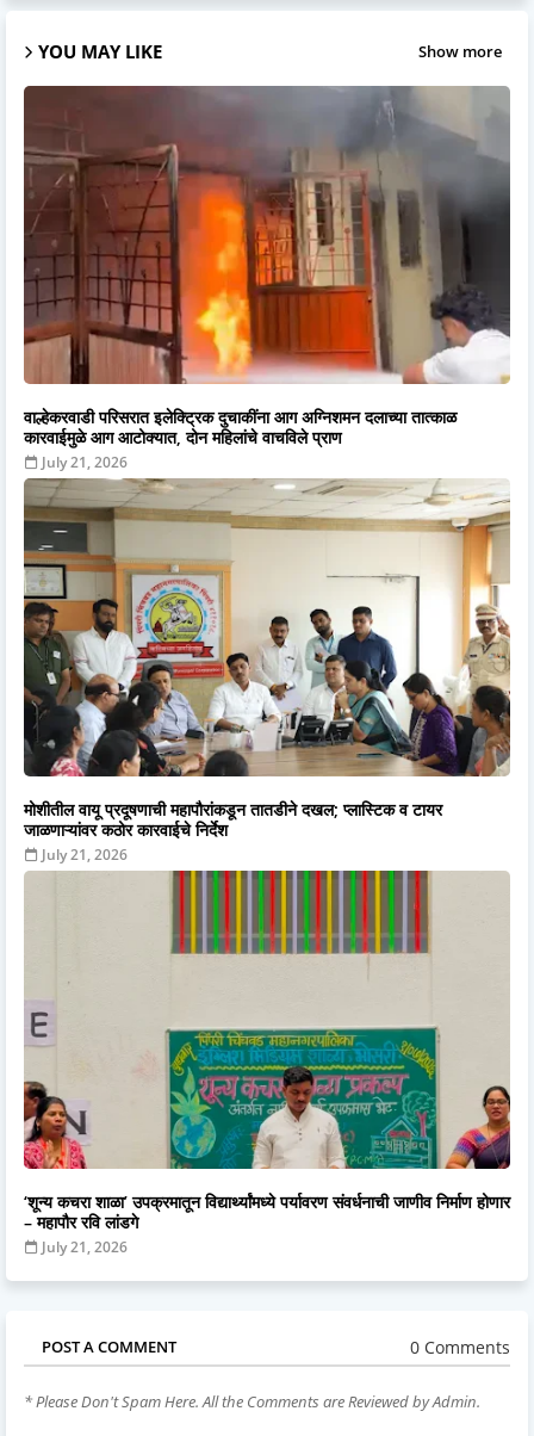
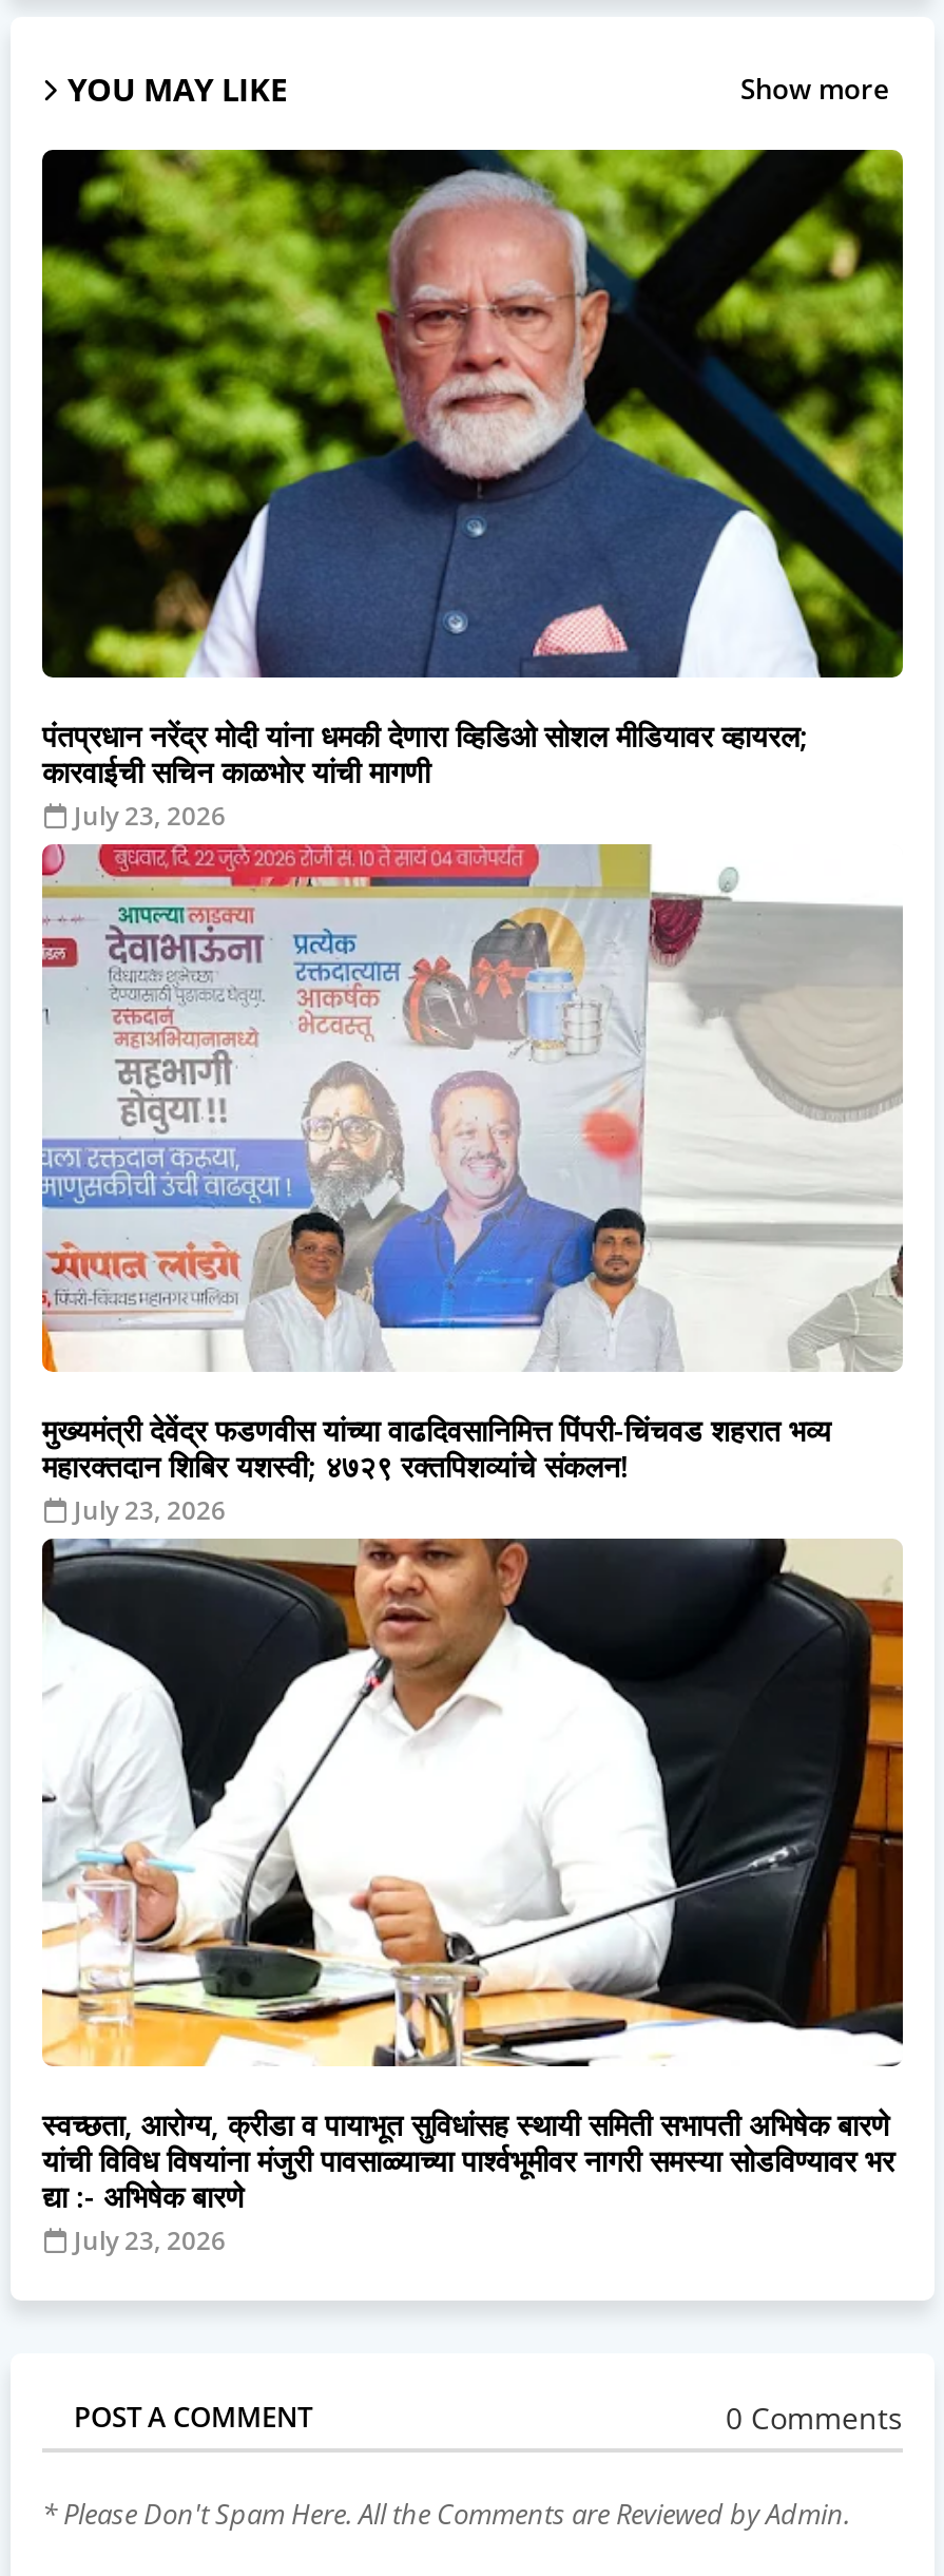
[23,85,511,473] [image] | वाल्हेकरवाडी परिसरात इलेक्ट्रिक दुचाकींना आग अग्निशमन दलाच्या तात्काळ | कारवाईमुळे आग आटोक्यात, दोन महिलांचे वाचविले प्राण | July 21, 2026 -> [42,148,905,834] [image] | पंतप्रधान नरेंद्र मोदी यांना धमकी देणारा व्हिडिओ सोशल मीडियावर व्हायरल; | कारवाईची सचिन काळभोर यांची मागणी | July 23, 2026
[23,478,510,865] [image] | मोशीतील वायू प्रदूषणाची महापौरांकडून तातडीने दखल; प्लास्टिक व टायर | जाळणाऱ्यांवर कठोर कारवाईचे निर्देश | July 21, 2026 -> [40,844,903,1529] [image] | मुख्यमंत्री देवेंद्र फडणवीस यांच्या वाढदिवसानिमित्त पिंपरी-चिंचवड शहरात भव्य | महारक्तदान शिबिर यशस्वी; ४७२९ रक्तपिशव्यांचे संकलन! | July 23, 2026
[23,869,511,1257] [image] | ‘शून्य कचरा शाळा’ उपक्रमातून विद्यार्थ्यांमध्ये पर्यावरण संवर्धनाची जाणीव निर्माण होणार | – महापौर रवि लांडगे | July 21, 2026 -> [40,1537,905,2259] [image] | स्वच्छता, आरोग्य, क्रीडा व पायाभूत सुविधांसह स्थायी समिती सभापती अभिषेक बारणे | यांची विविध विषयांना मंजुरी पावसाळ्याच्या पार्श्वभूमीवर नागरी समस्या सोडविण्यावर भर | द्या :- अभिषेक बारणे | July 23, 2026

